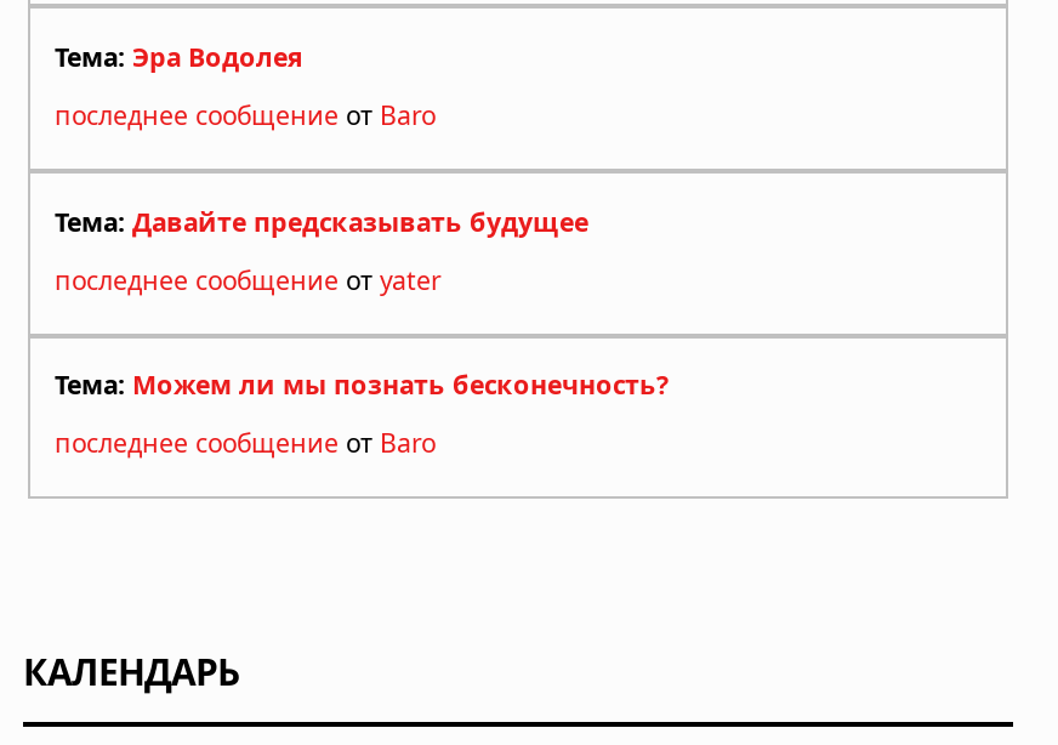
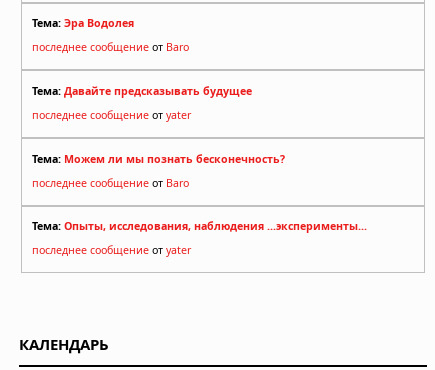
none -> [32,219,367,257] Тема: Опыты, исследования, наблюдения ...эксперименты... | последнее сообщение от yater

